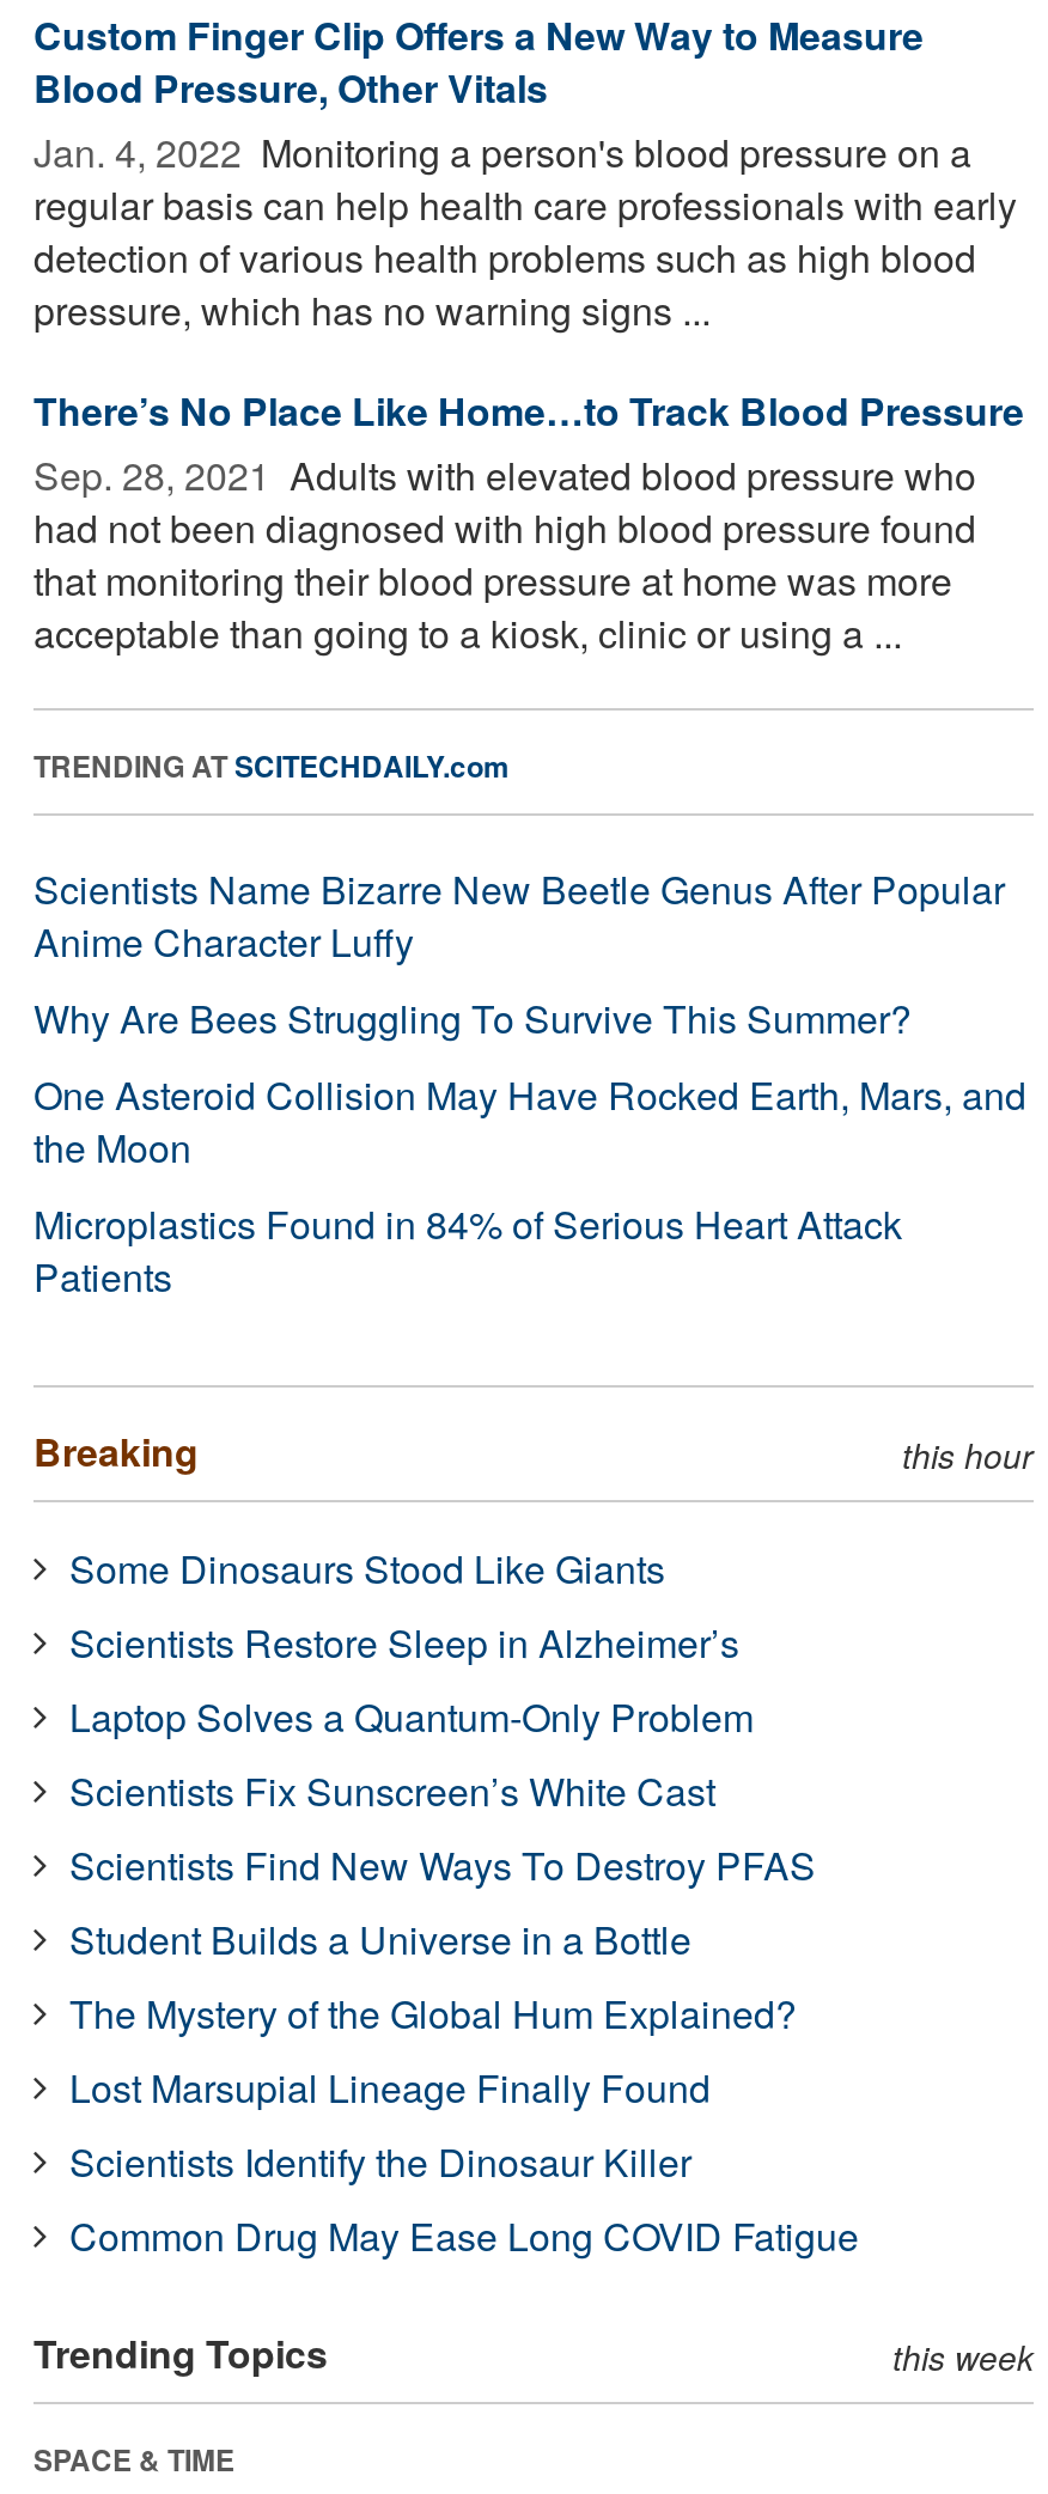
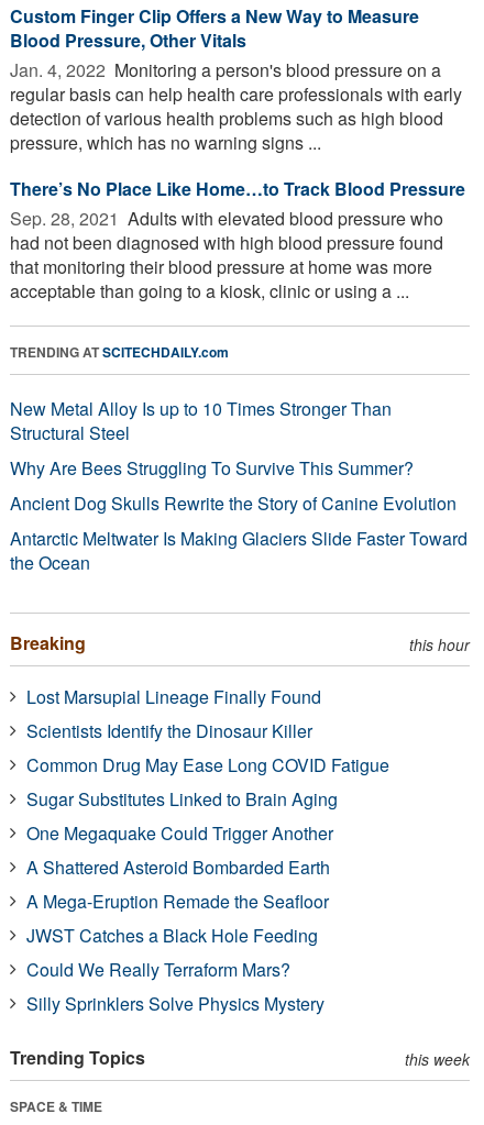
[33,861,1005,968] Scientists Name Bizarre New Beetle Genus After Popular | Anime Character Luffy -> [10,396,392,445] New Metal Alloy Is up to 10 Times Stronger Than | Structural Steel
[33,1066,1026,1303] One Asteroid Collision May Have Rocked Earth, Mars, and | the Moon | Microplastics Found in 84% of Serious Heart Attack | Patients -> [10,490,468,575] Ancient Dog Skulls Rewrite the Story of Canine Evolution | Antarctic Meltwater Is Making Glaciers Slide Faster Toward | the Ocean
[69,1540,816,2040] Some Dinosaurs Stood Like Giants | Scientists Restore Sleep in Alzheimer’s | Laptop Solves a Quantum-Only Problem | Scientists Fix Sunscreen’s White Cast | Scientists Find New Ways To Destroy PFAS | Student Builds a Universe in a Bottle | The Mystery of the Global Hum Explained? -> none
moved [69,2059,859,2263] -> [26,684,389,777]: Lost Marsupial Lineage Finally Found | Scientists Identify the Dinosaur Killer | Common Drug May Ease Long COVID Fatigue
none -> [26,786,338,1016] Sugar Substitutes Linked to Brain Aging | One Megaquake Could Trigger Another | A Shattered Asteroid Bombarded Earth | A Mega-Eruption Remade the Seafloor | JWST Catches a Black Hole Feeding | Could We Really Terraform Mars? | Silly Sprinklers Solve Physics Mystery

